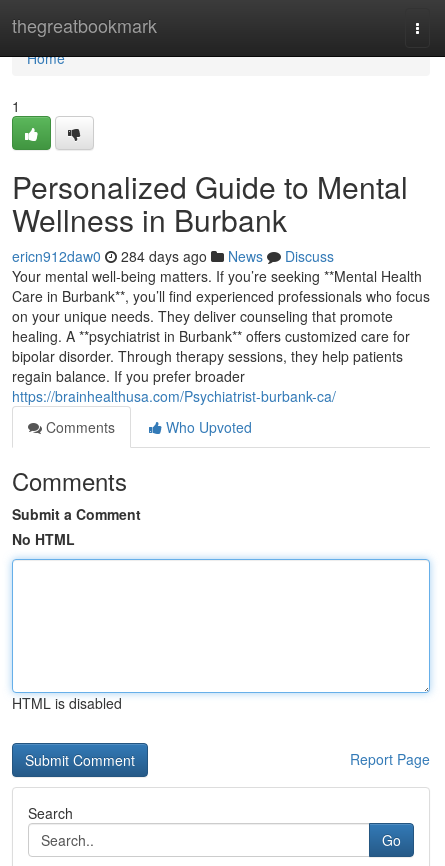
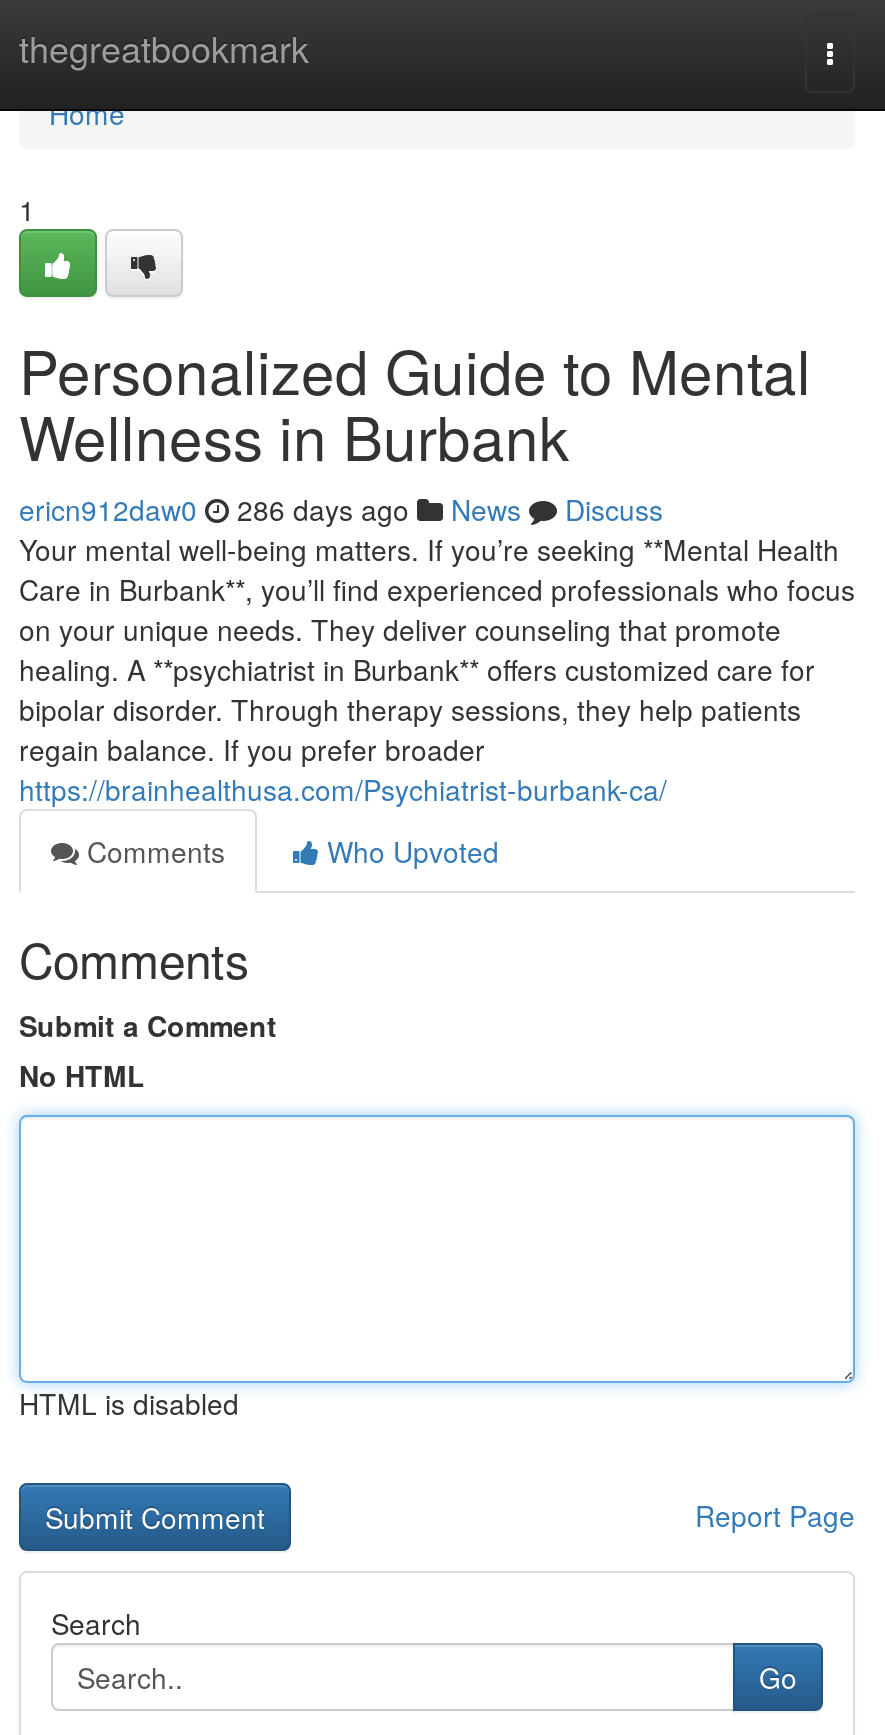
[12,246,334,266] ericn912daw0 284 days ago News Discuss -> [19,489,663,529] ericn912daw0 286 days ago News Discuss

